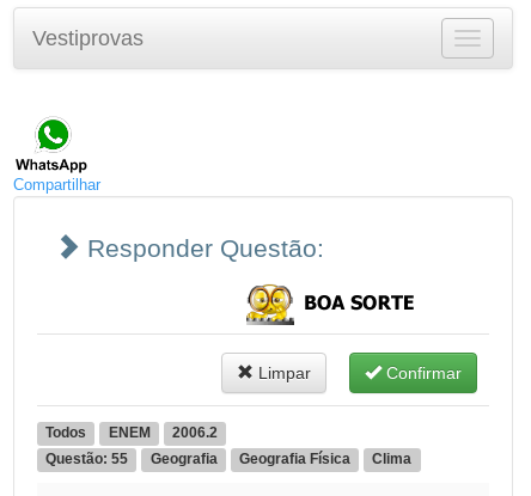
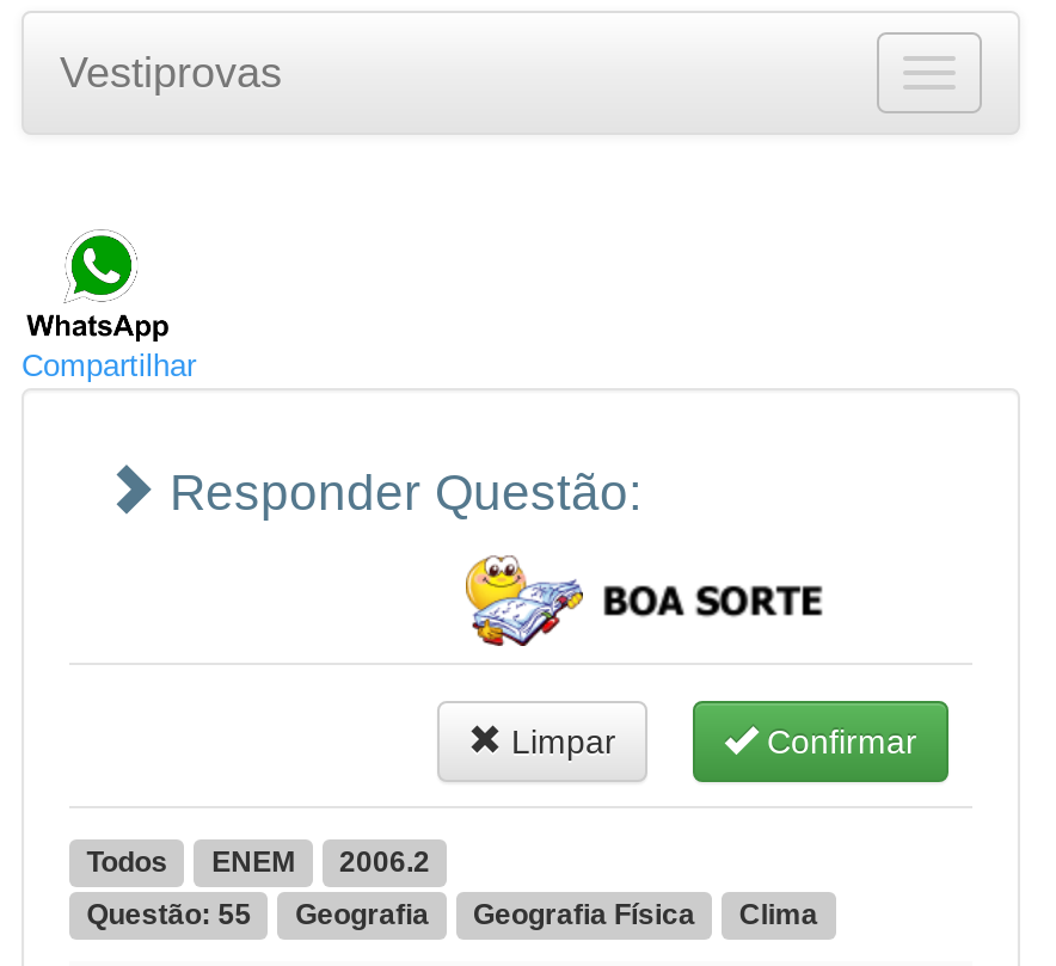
[236,281,295,326] [image] -> [463,555,585,648] [image]

